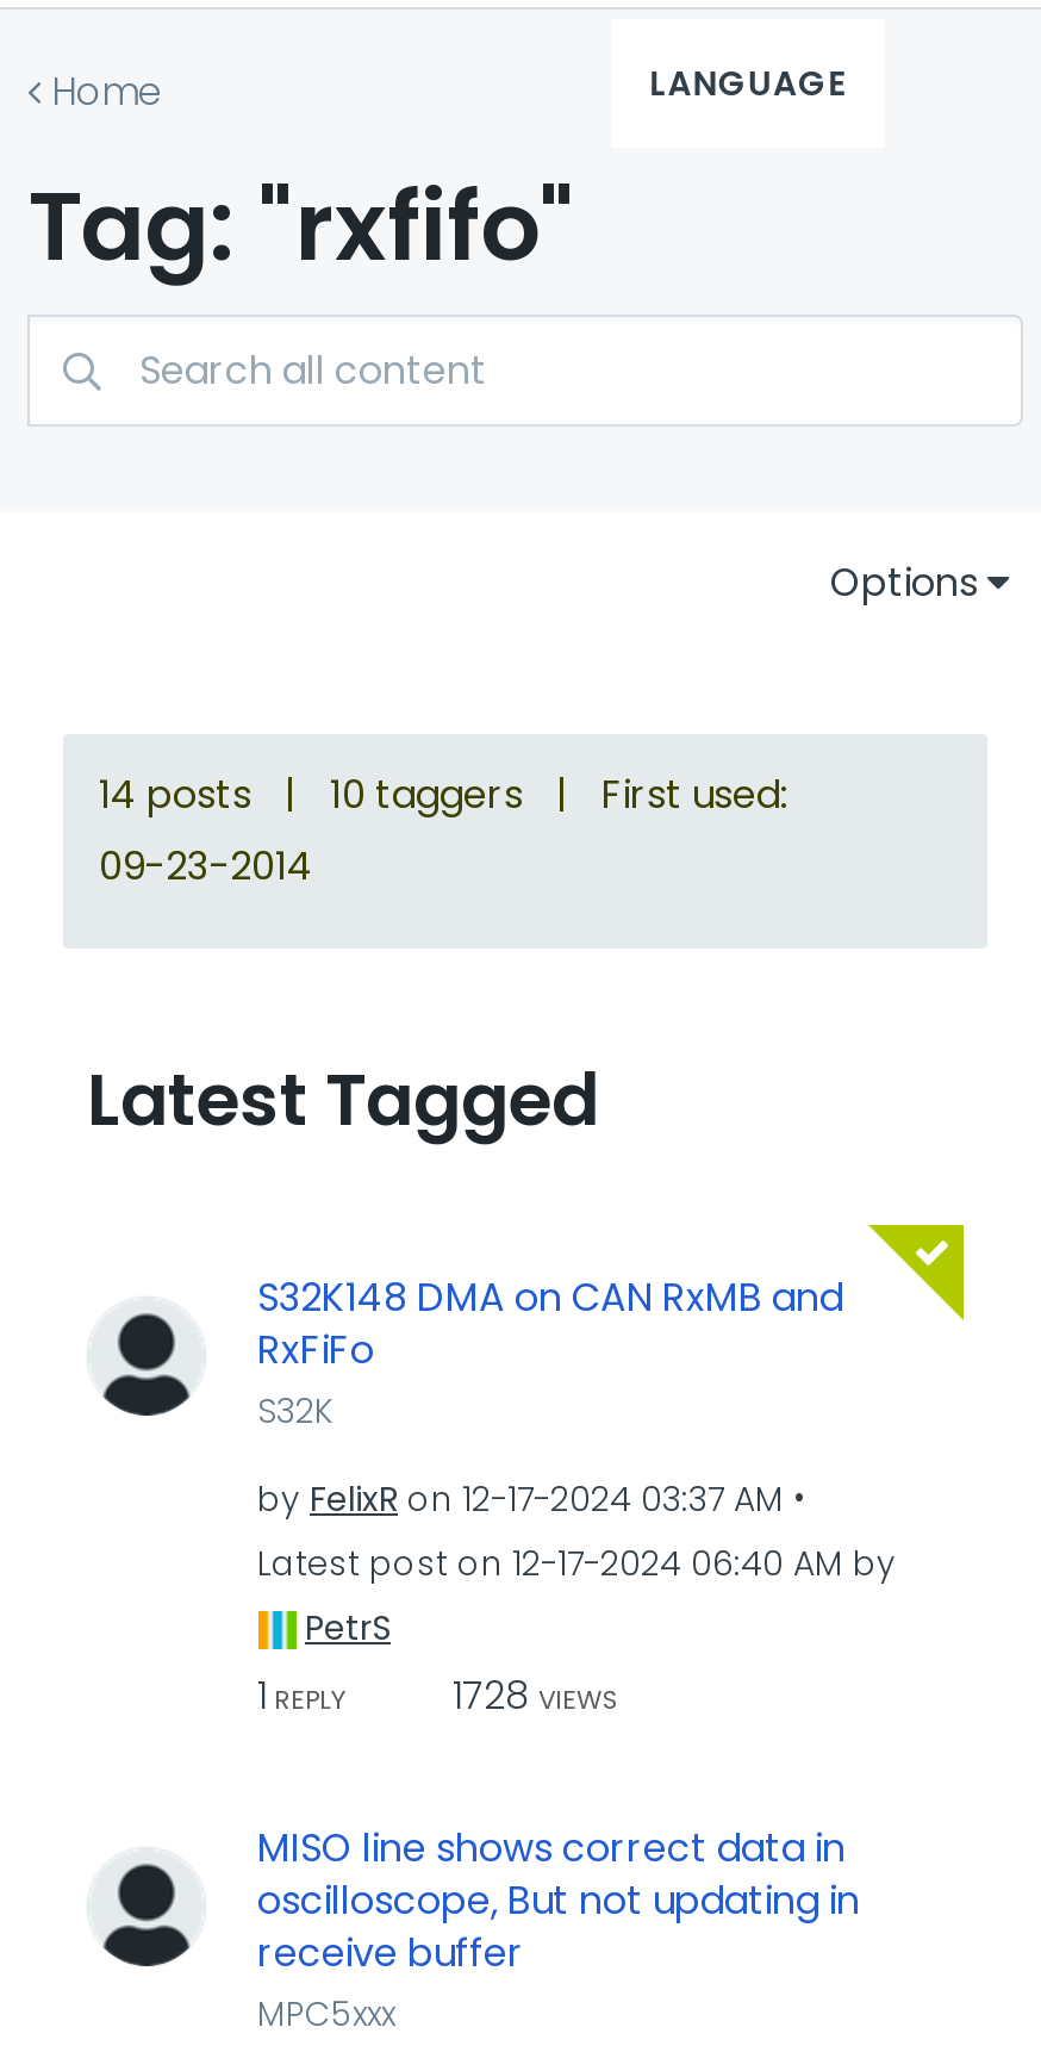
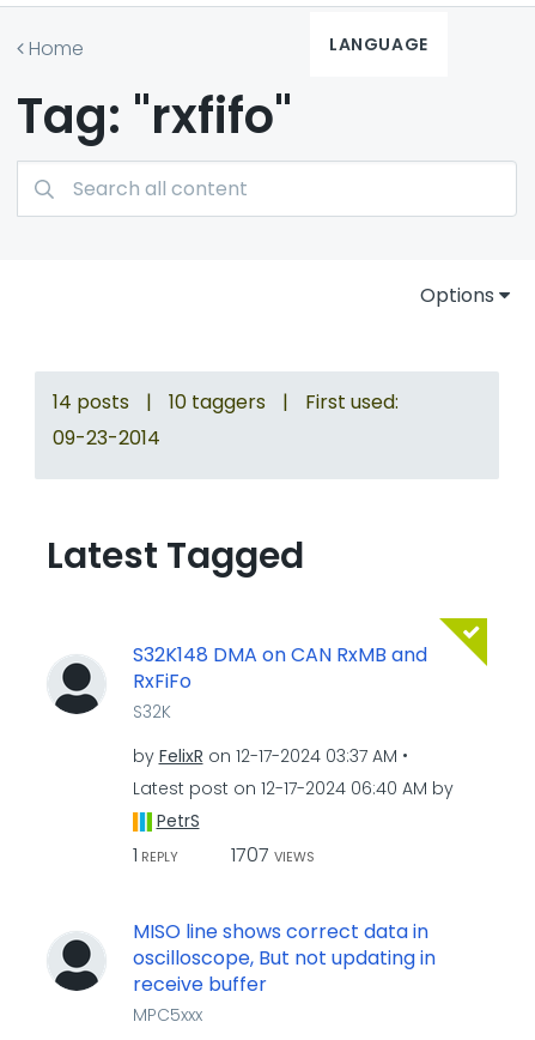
[257,1668,619,1723] 1 REPLY 1728 VIEWS -> [132,841,314,869] 1 REPLY 1707 VIEWS

